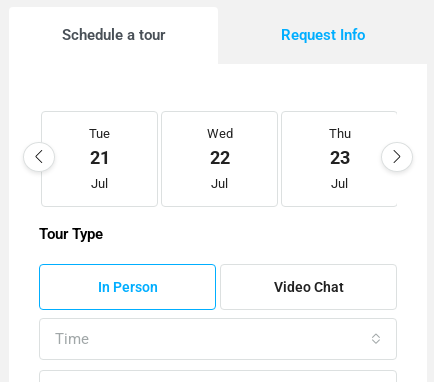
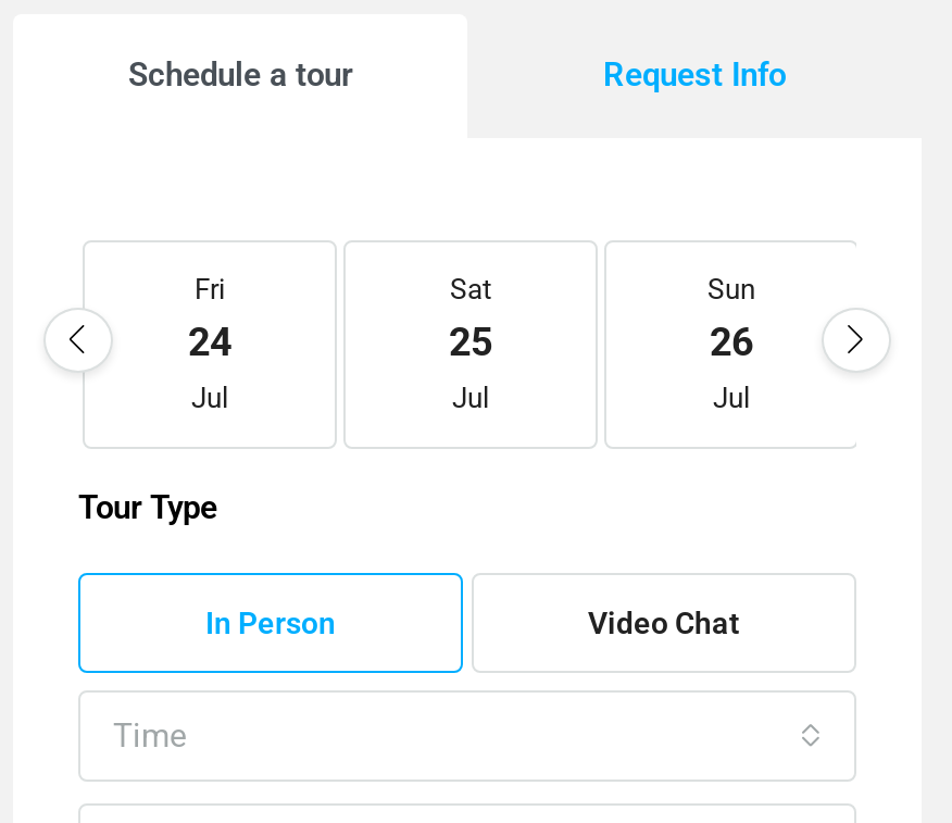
[89,126,110,168] Tue | 21 -> [188,273,231,364] Fri | 24
[206,126,232,168] Wed | 22 -> [449,273,492,364] Sat | 25
[328,126,350,168] Thu | 23 -> [707,273,755,364] Sun | 26

